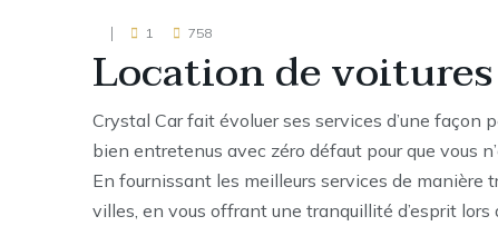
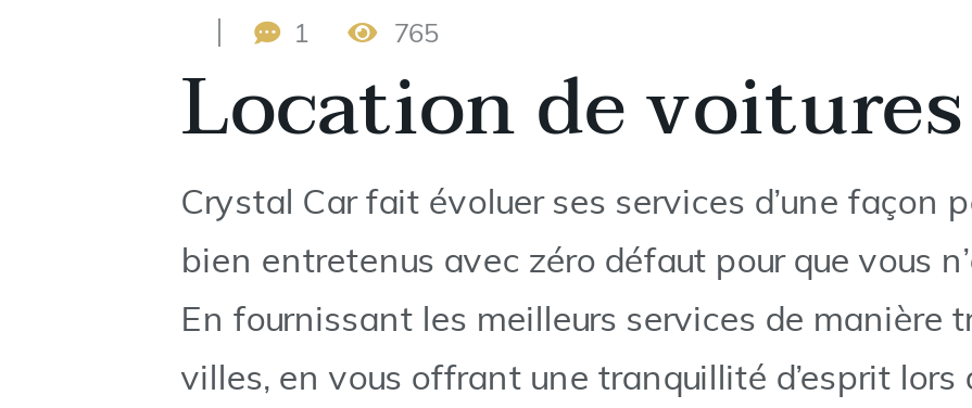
[188,24,211,41] 758 -> [393,16,439,49] 765

